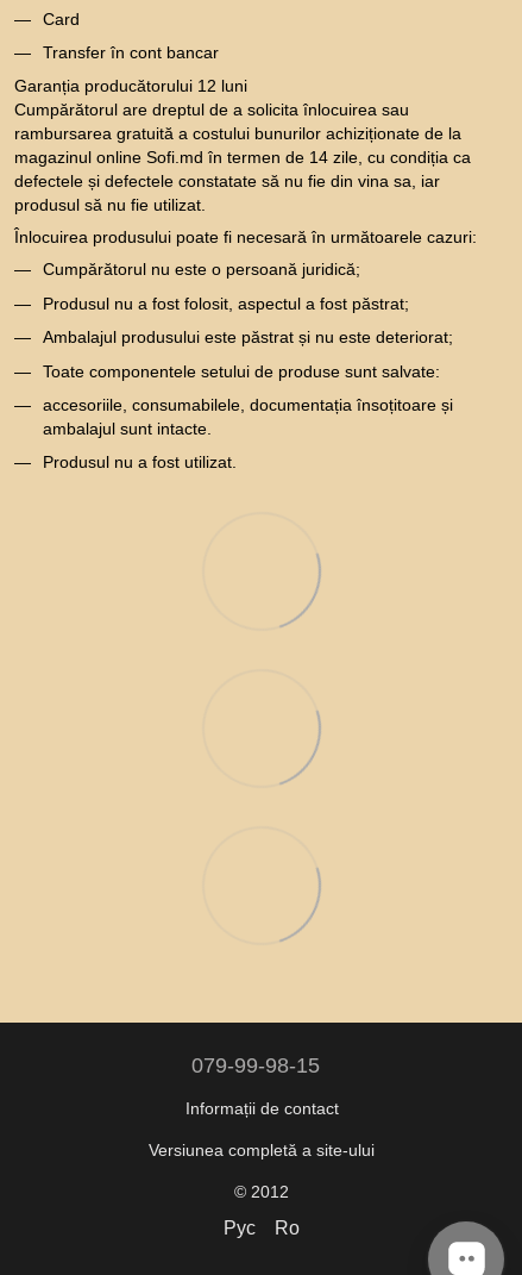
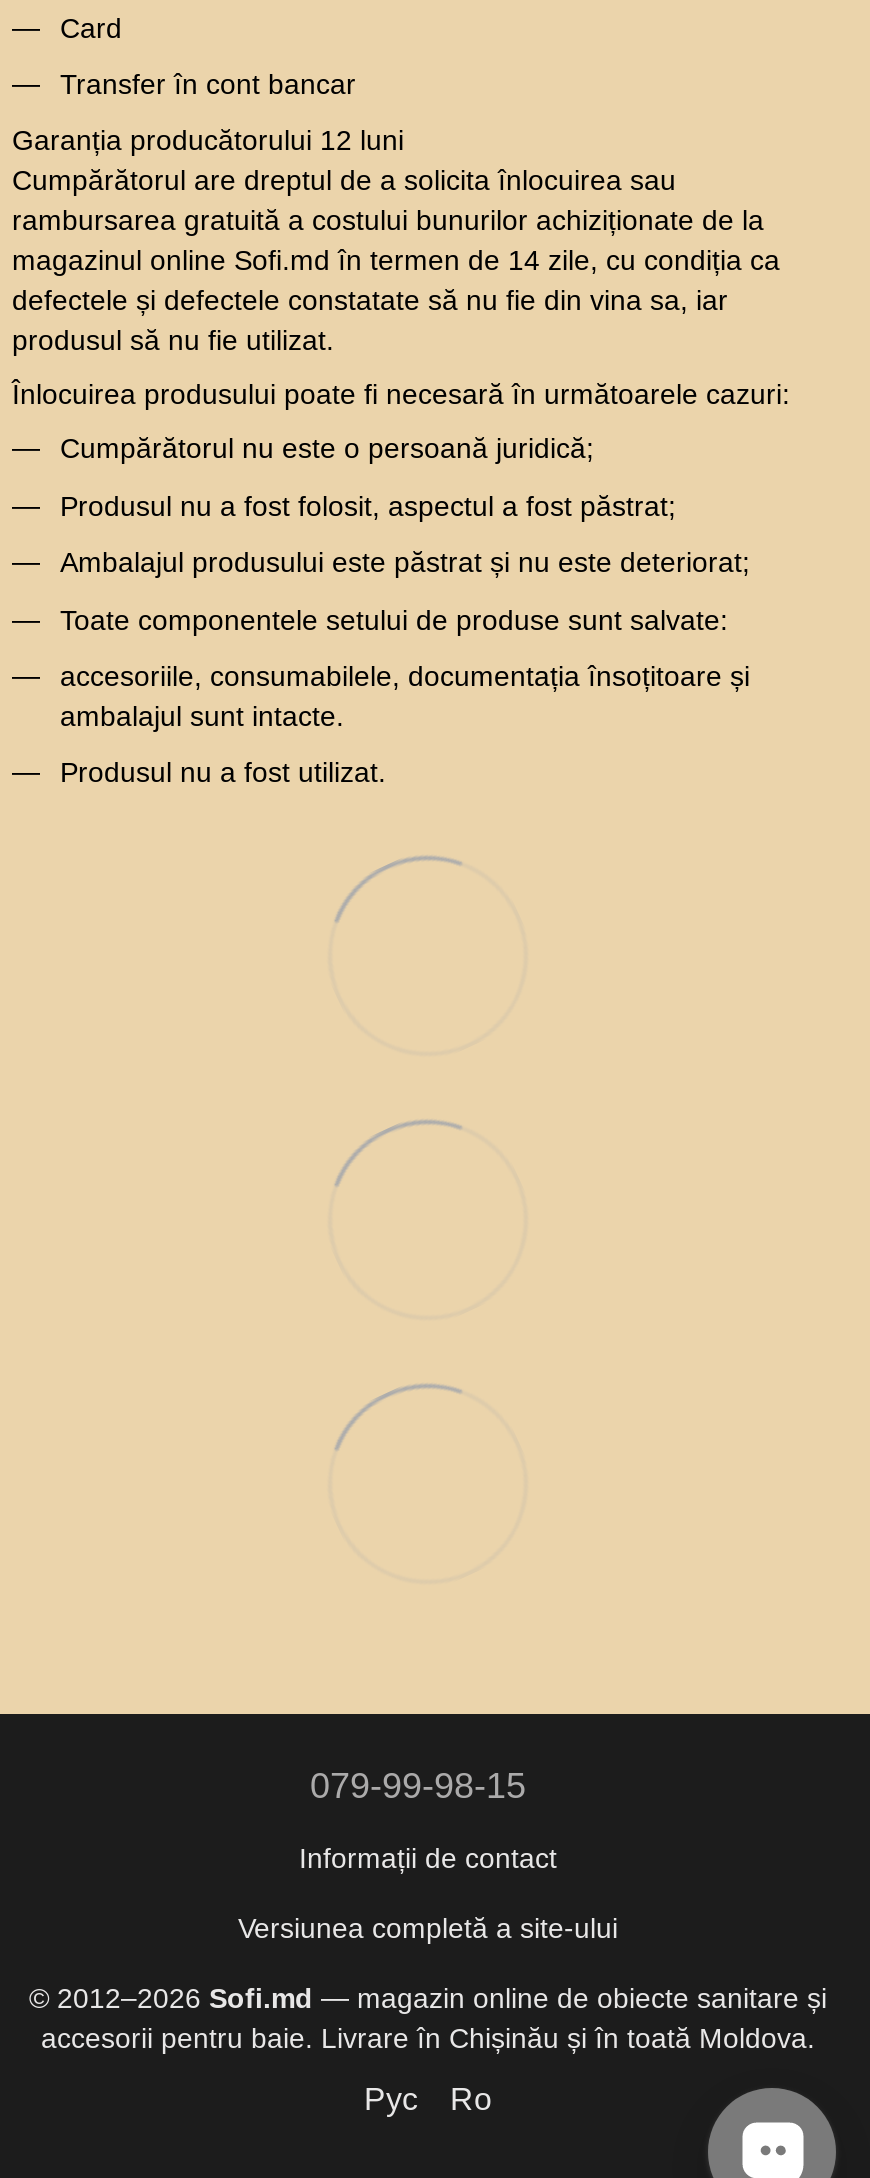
[234,1182,289,1201] © 2012 -> [29,1981,827,2053] © 2012–2026 Sofi.md — magazin online de obiecte sanitare și | accesorii pentru baie. Livrare în Chișinău și în toată Moldova.

